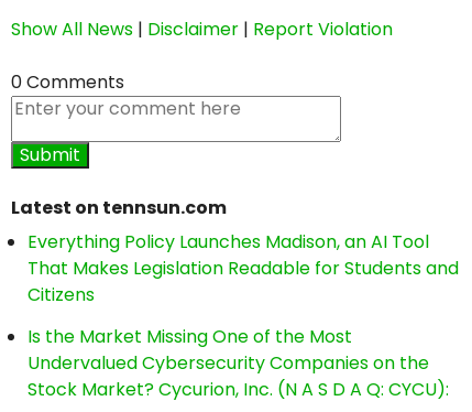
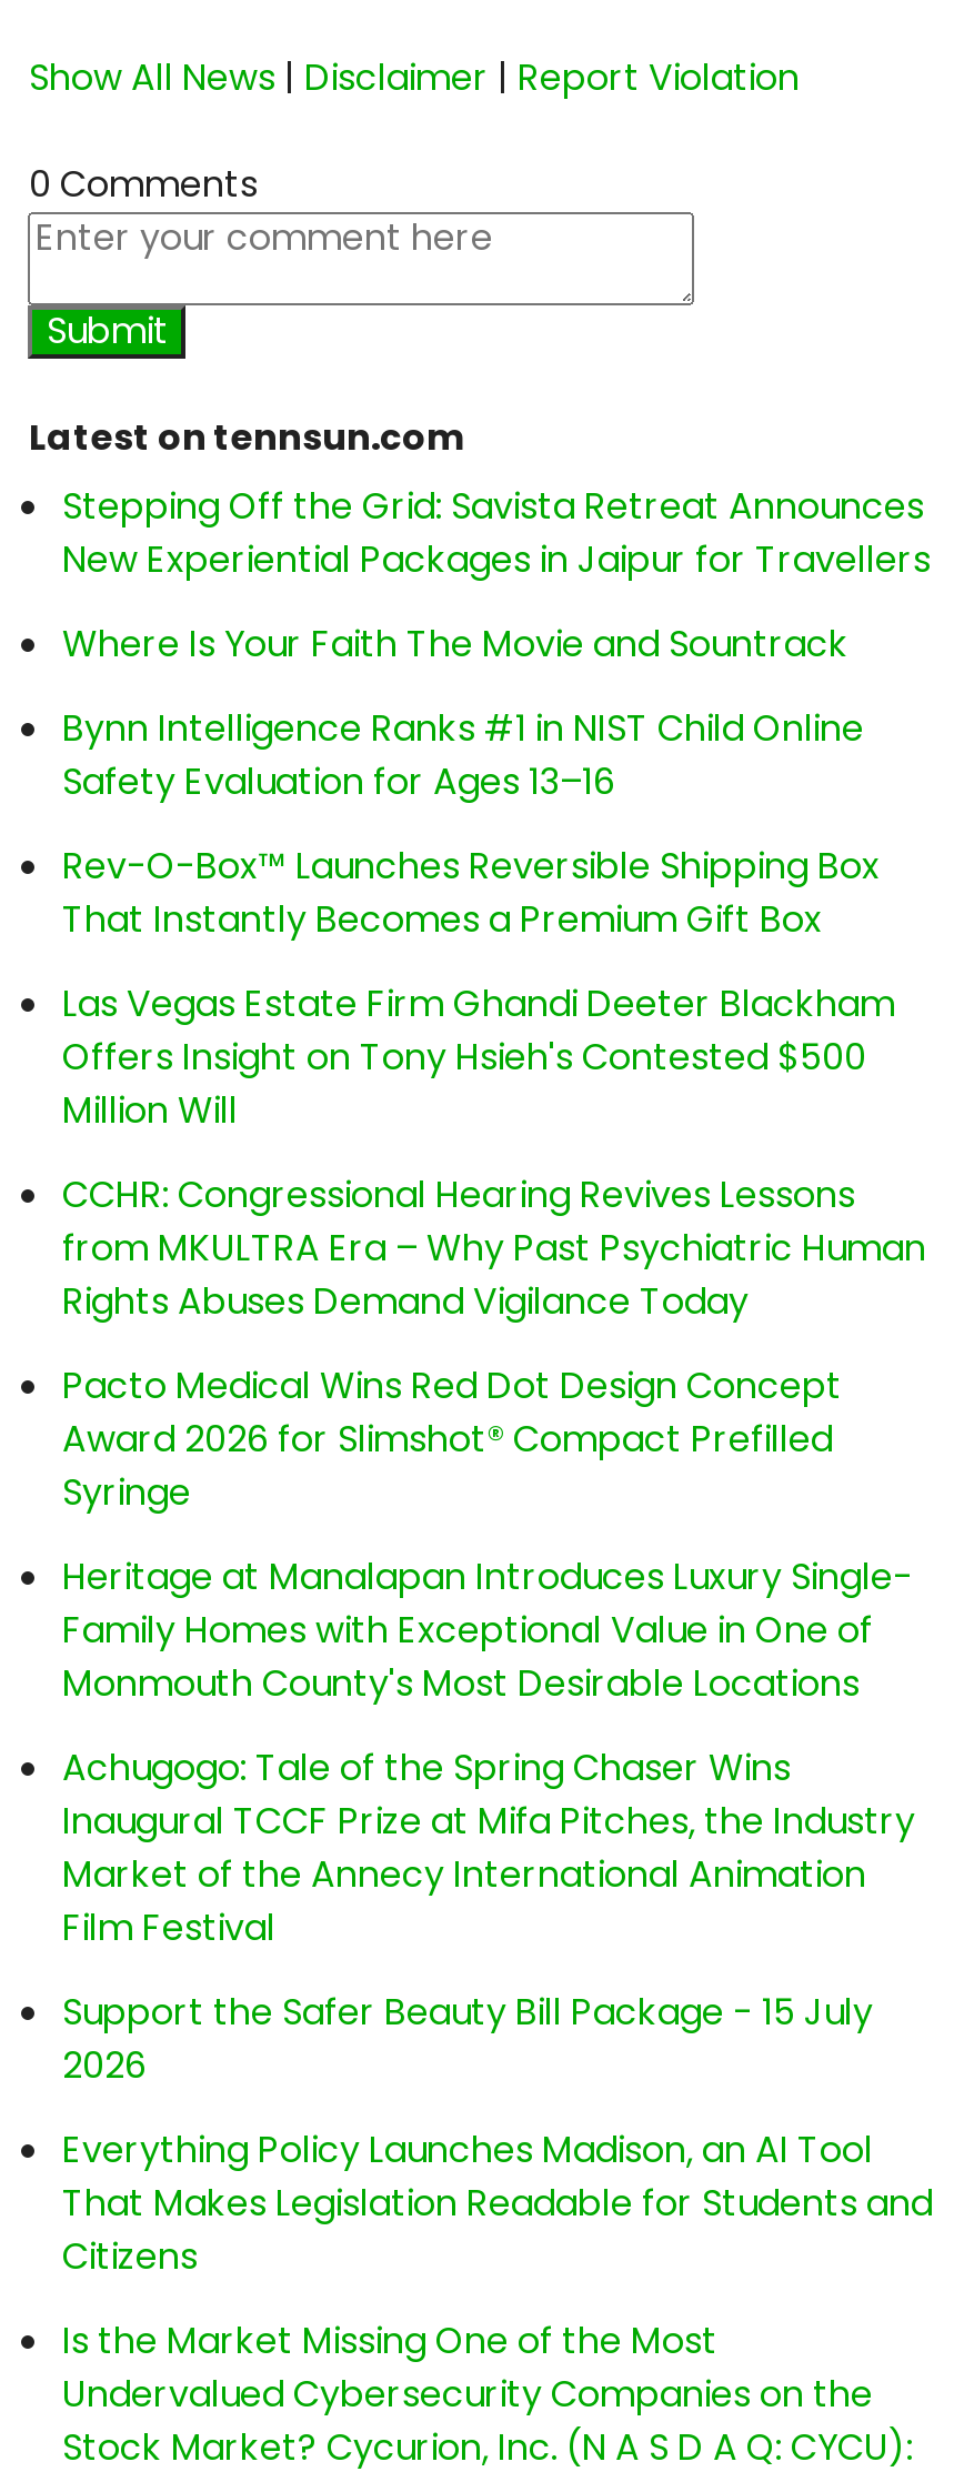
none -> [62,481,931,2091] Stepping Off the Grid: Savista Retreat Announces | New Experiential Packages in Jaipur for Travellers | Where Is Your Faith The Movie and Sountrack | Bynn Intelligence Ranks #1 in NIST Child Online | Safety Evaluation for Ages 13–16 | Rev-O-Box™ Launches Reversible Shipping Box | That Instantly Becomes a Premium Gift Box | Las Vegas Estate Firm Ghandi Deeter Blackham | Offers Insight on Tony Hsieh's Contested $500 | Million Will | CCHR: Congressional Hearing Revives Lessons | from MKULTRA Era – Why Past Psychiatric Human | Rights Abuses Demand Vigilance Today | Pacto Medical Wins Red Dot Design Concept | Award 2026 for Slimshot® Compact Prefilled | Syringe | Heritage at Manalapan Introduces Luxury Single- | Family Homes with Exceptional Value in One of | Monmouth County's Most Desirable Locations | Achugogo: Tale of the Spring Chaser Wins | Inaugural TCCF Prize at Mifa Pitches, the Industry | Market of the Annecy International Animation | Film Festival | Support the Safer Beauty Bill Package - 15 July | 2026

